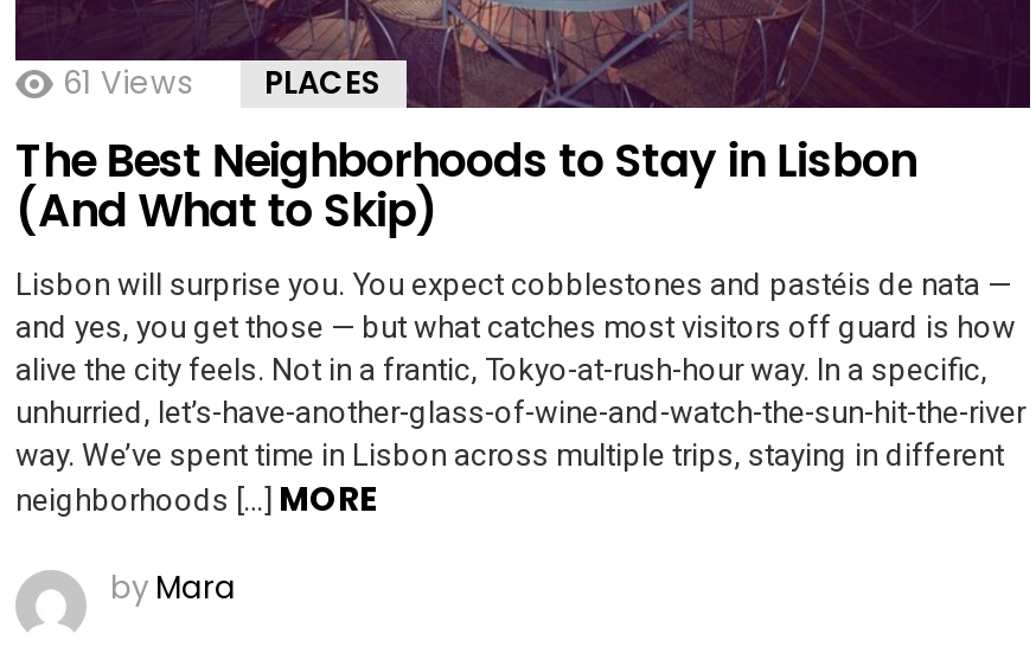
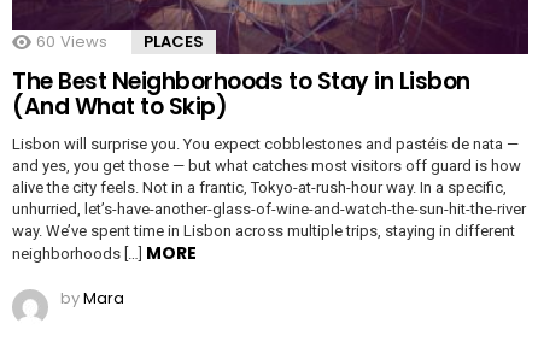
[63,60,383,105] 61 Views PLACES -> [36,30,204,53] 60 Views PLACES

